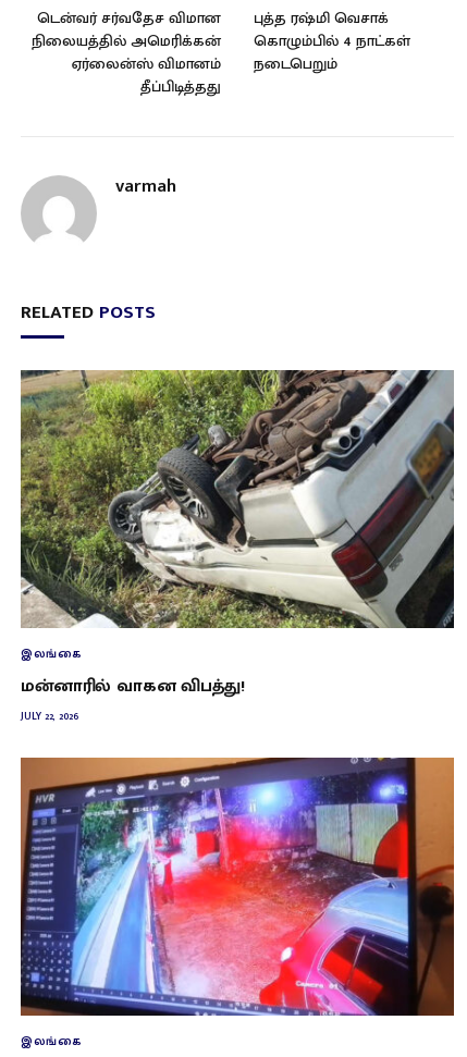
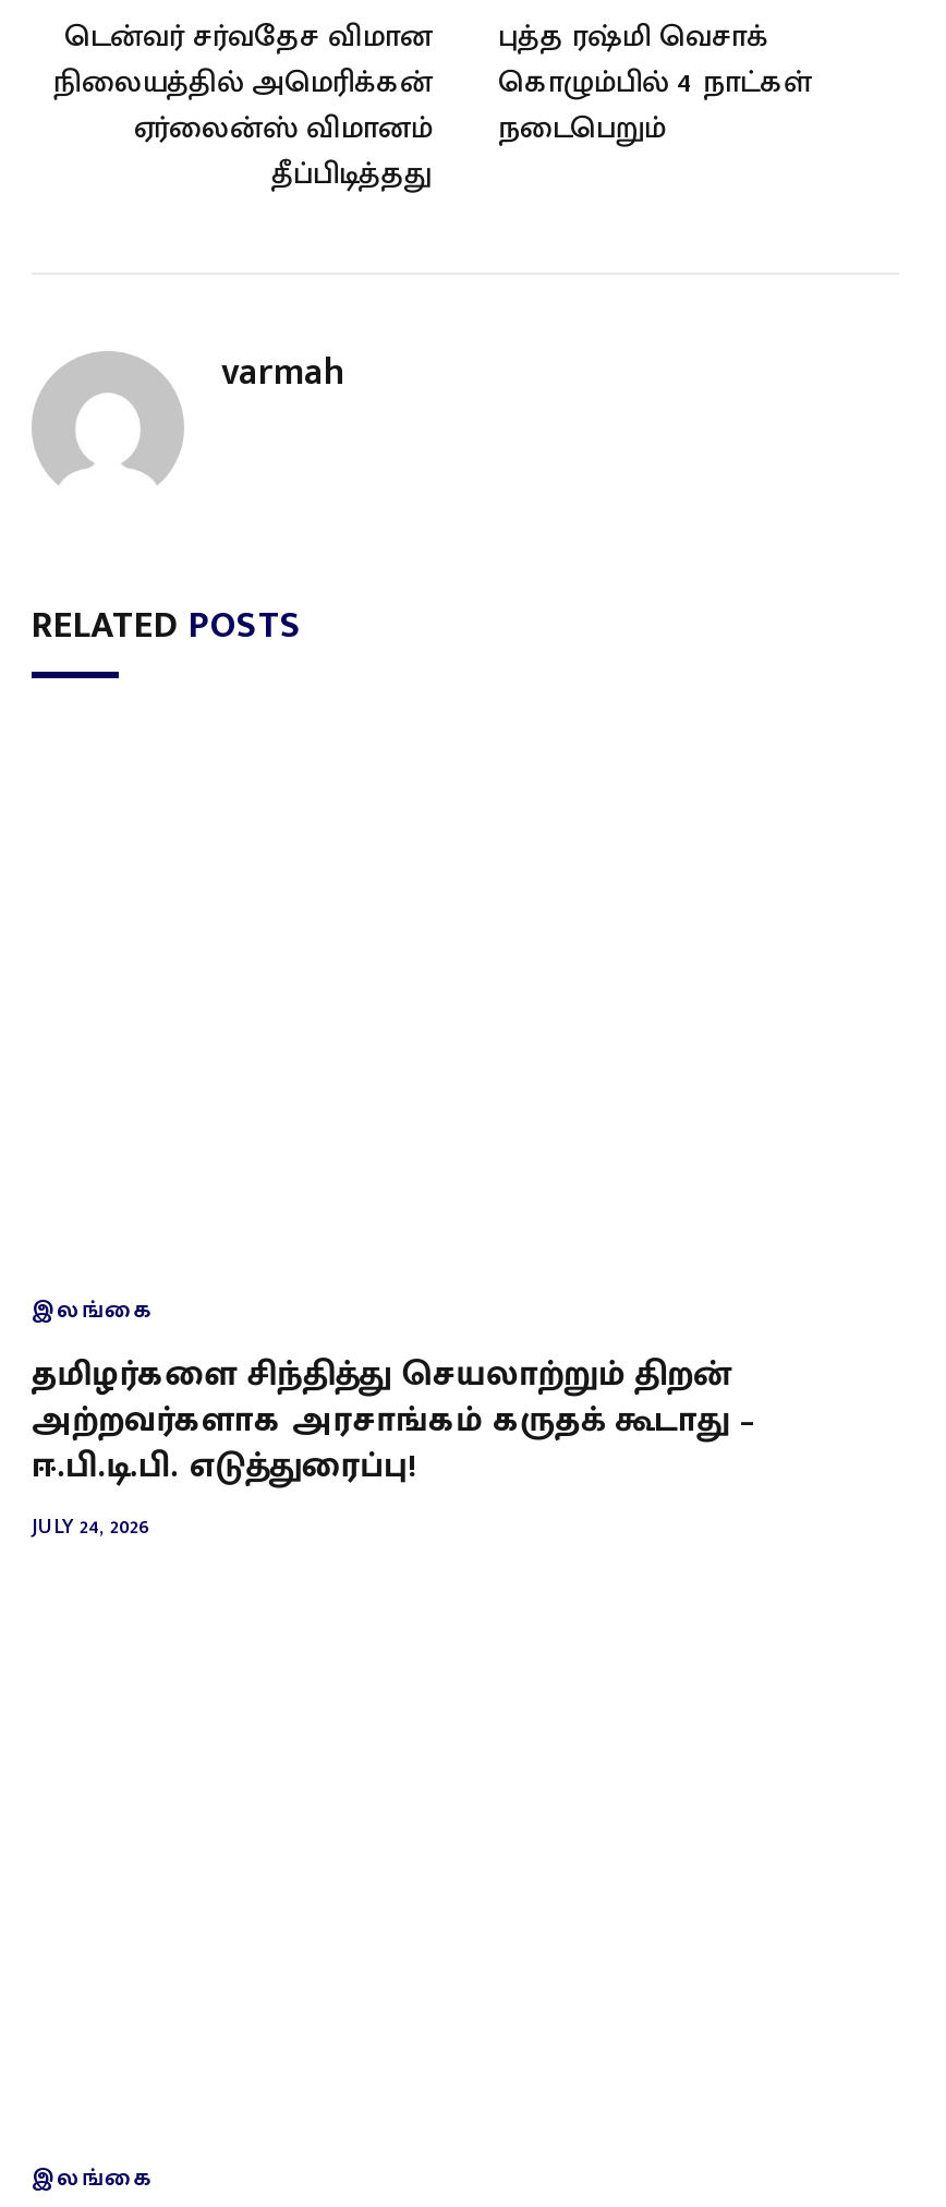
[20,369,455,629] [image] -> none
[21,671,244,725] மன்னாரில் வாகன விபத்து! | JULY 22, 2026 -> [32,1345,755,1543] தமிழர்களை சிந்தித்து செயலாற்றும் திறன் | அற்றவர்களாக அரசாங்கம் கருதக் கூடாது – | ஈ.பி.டி.பி. எடுத்துரைப்பு! | JULY 24, 2026
[20,757,455,1017] [image] -> none

